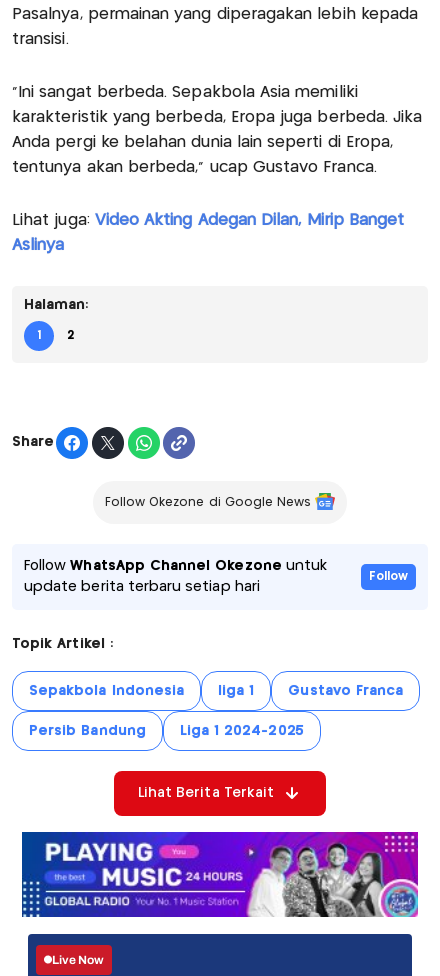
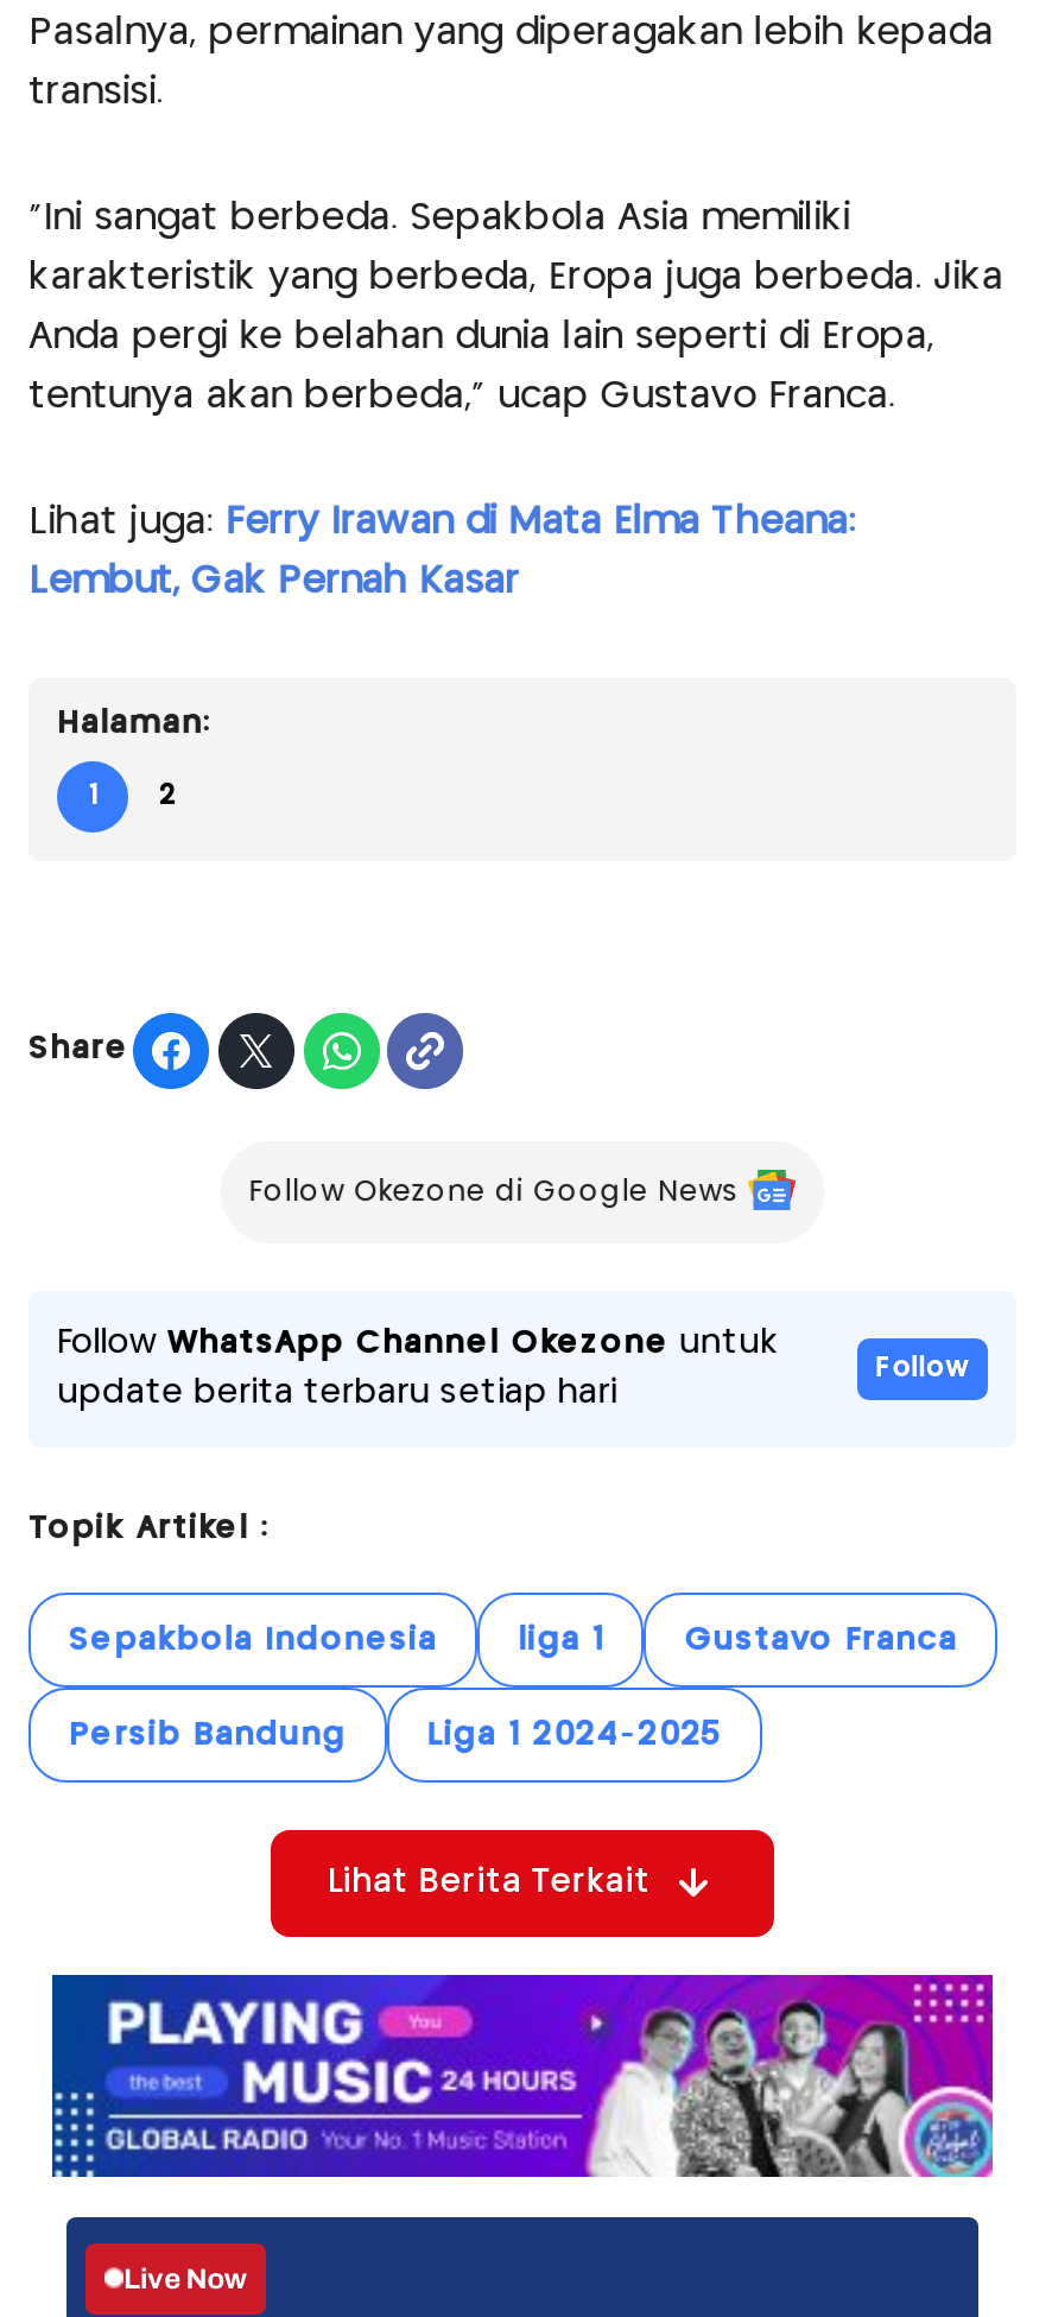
[12,213,404,228] Lihat juga: Video Akting Adegan Dilan, Mirip Banget -> [28,504,855,539] Lihat juga: Ferry Irawan di Mata Elma Theana:
[12,238,64,253] Aslinya -> [28,563,519,599] Lembut, Gak Pernah Kasar

